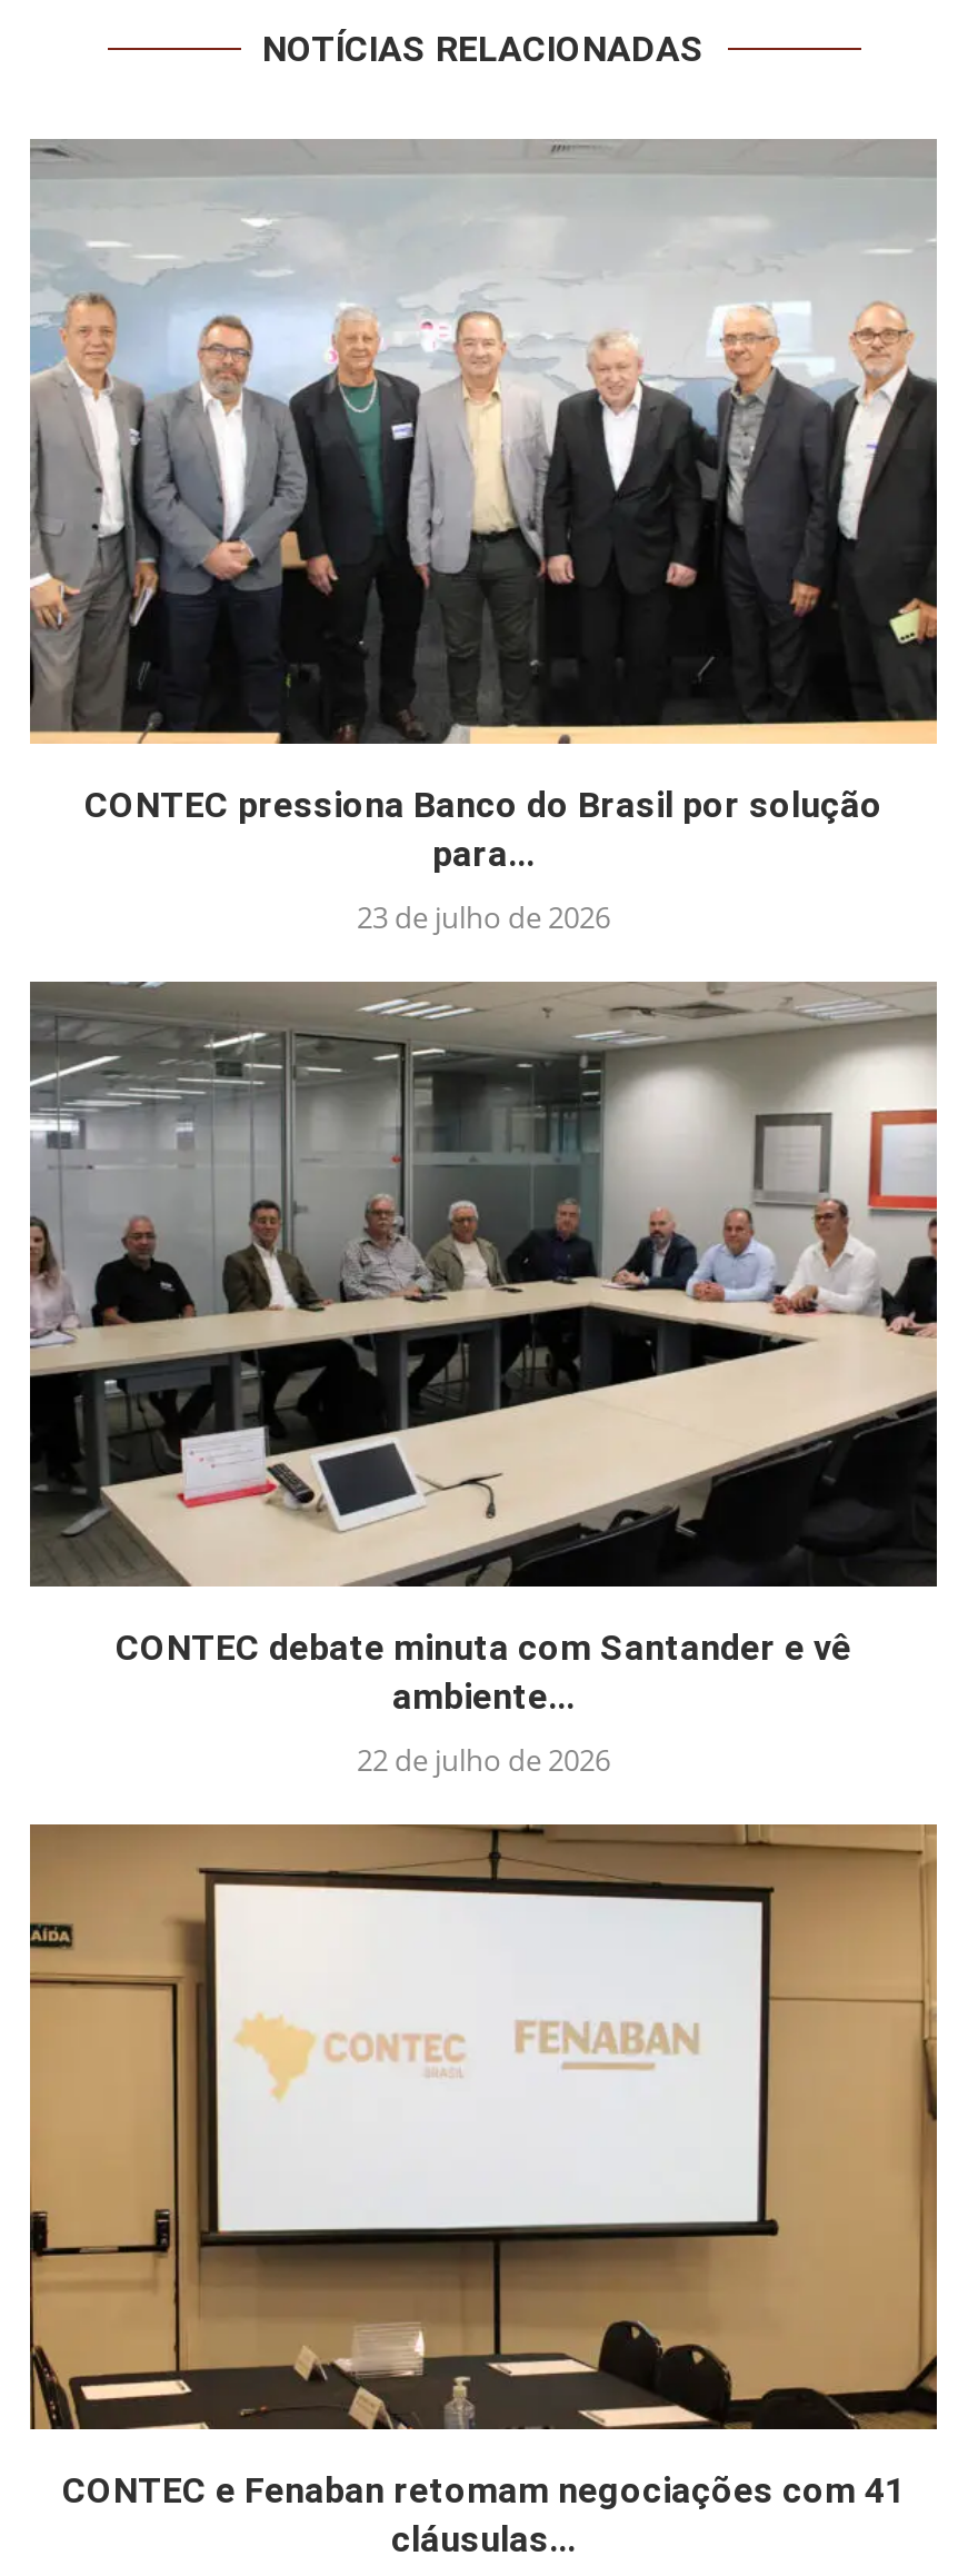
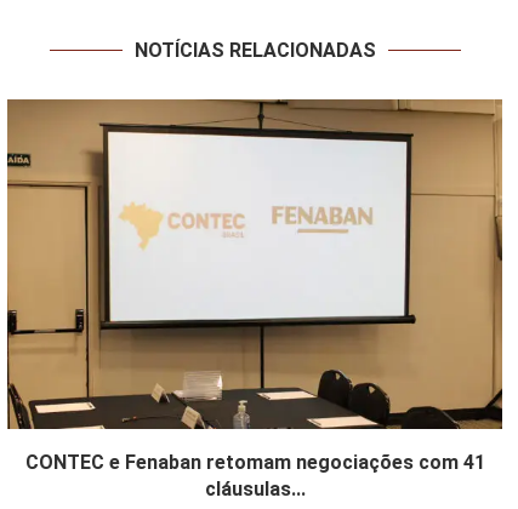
[30,139,939,937] [image] | CONTEC pressiona Banco do Brasil por solução | para... | 23 de julho de 2026 -> none
[28,979,939,1780] [image] | CONTEC debate minuta com Santander e vê | ambiente... | 22 de julho de 2026 -> none

